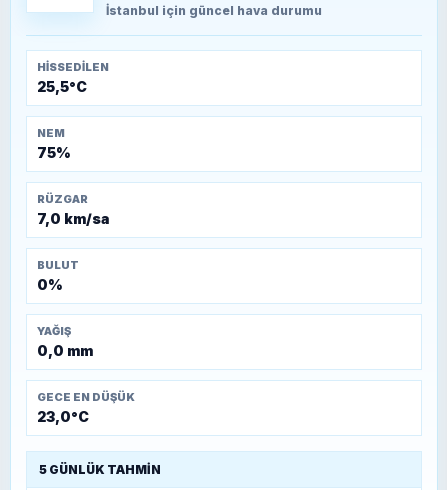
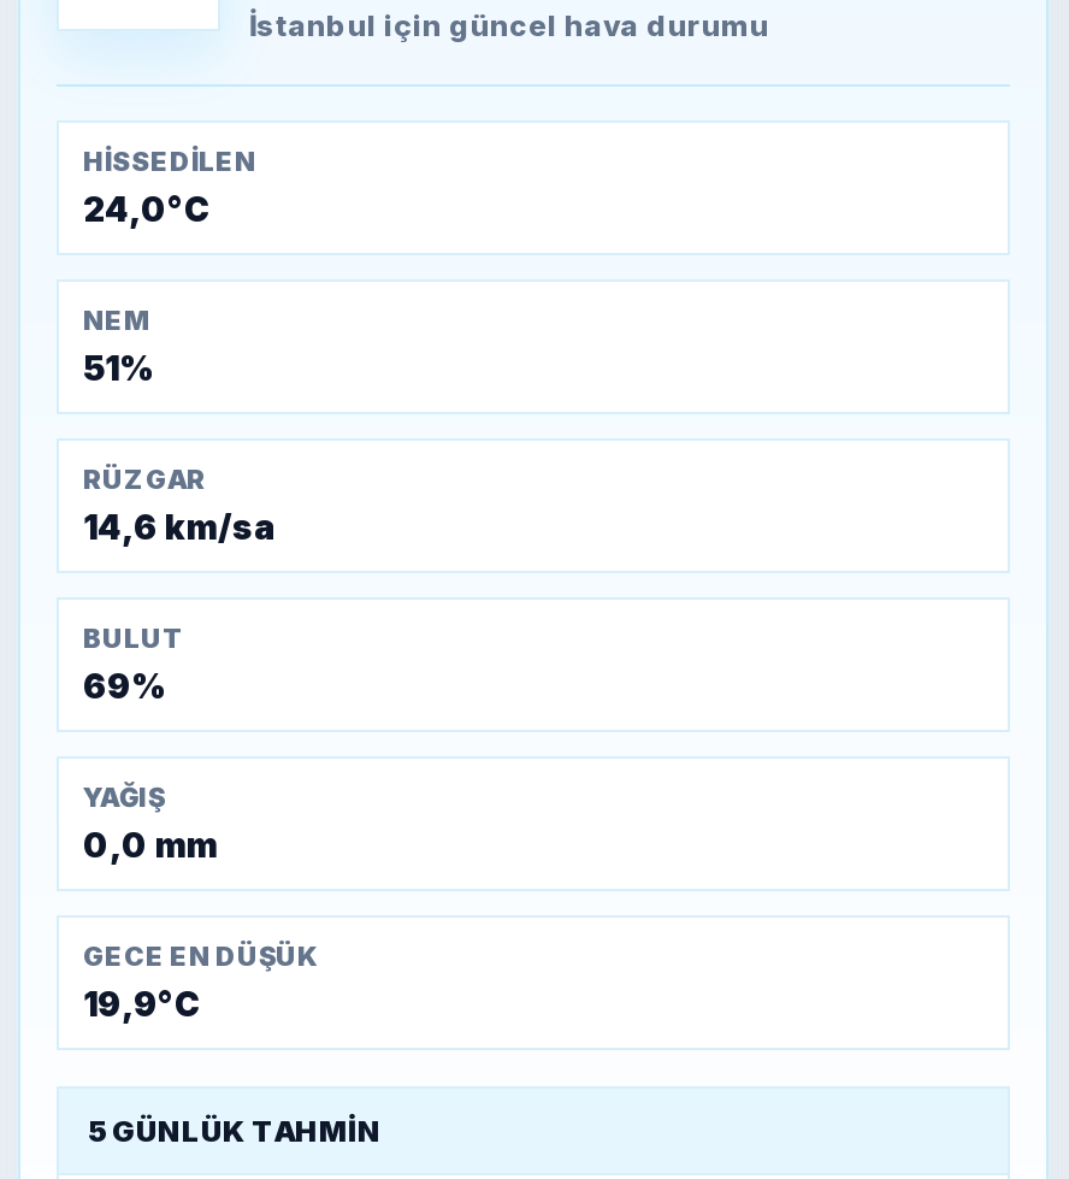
[37,78,87,95] 25,5°C -> [83,188,211,229] 24,0°C
[37,144,71,161] 75% -> [83,347,155,388] 51%
[37,210,110,227] 7,0 km/sa -> [83,506,276,547] 14,6 km/sa
[37,276,63,293] 0% -> [83,665,167,706] 69%
[37,408,89,425] 23,0°C -> [83,983,201,1024] 19,9°C

